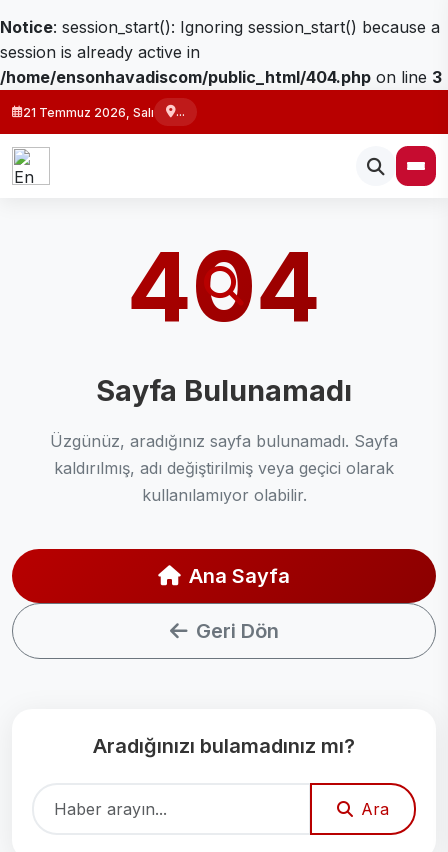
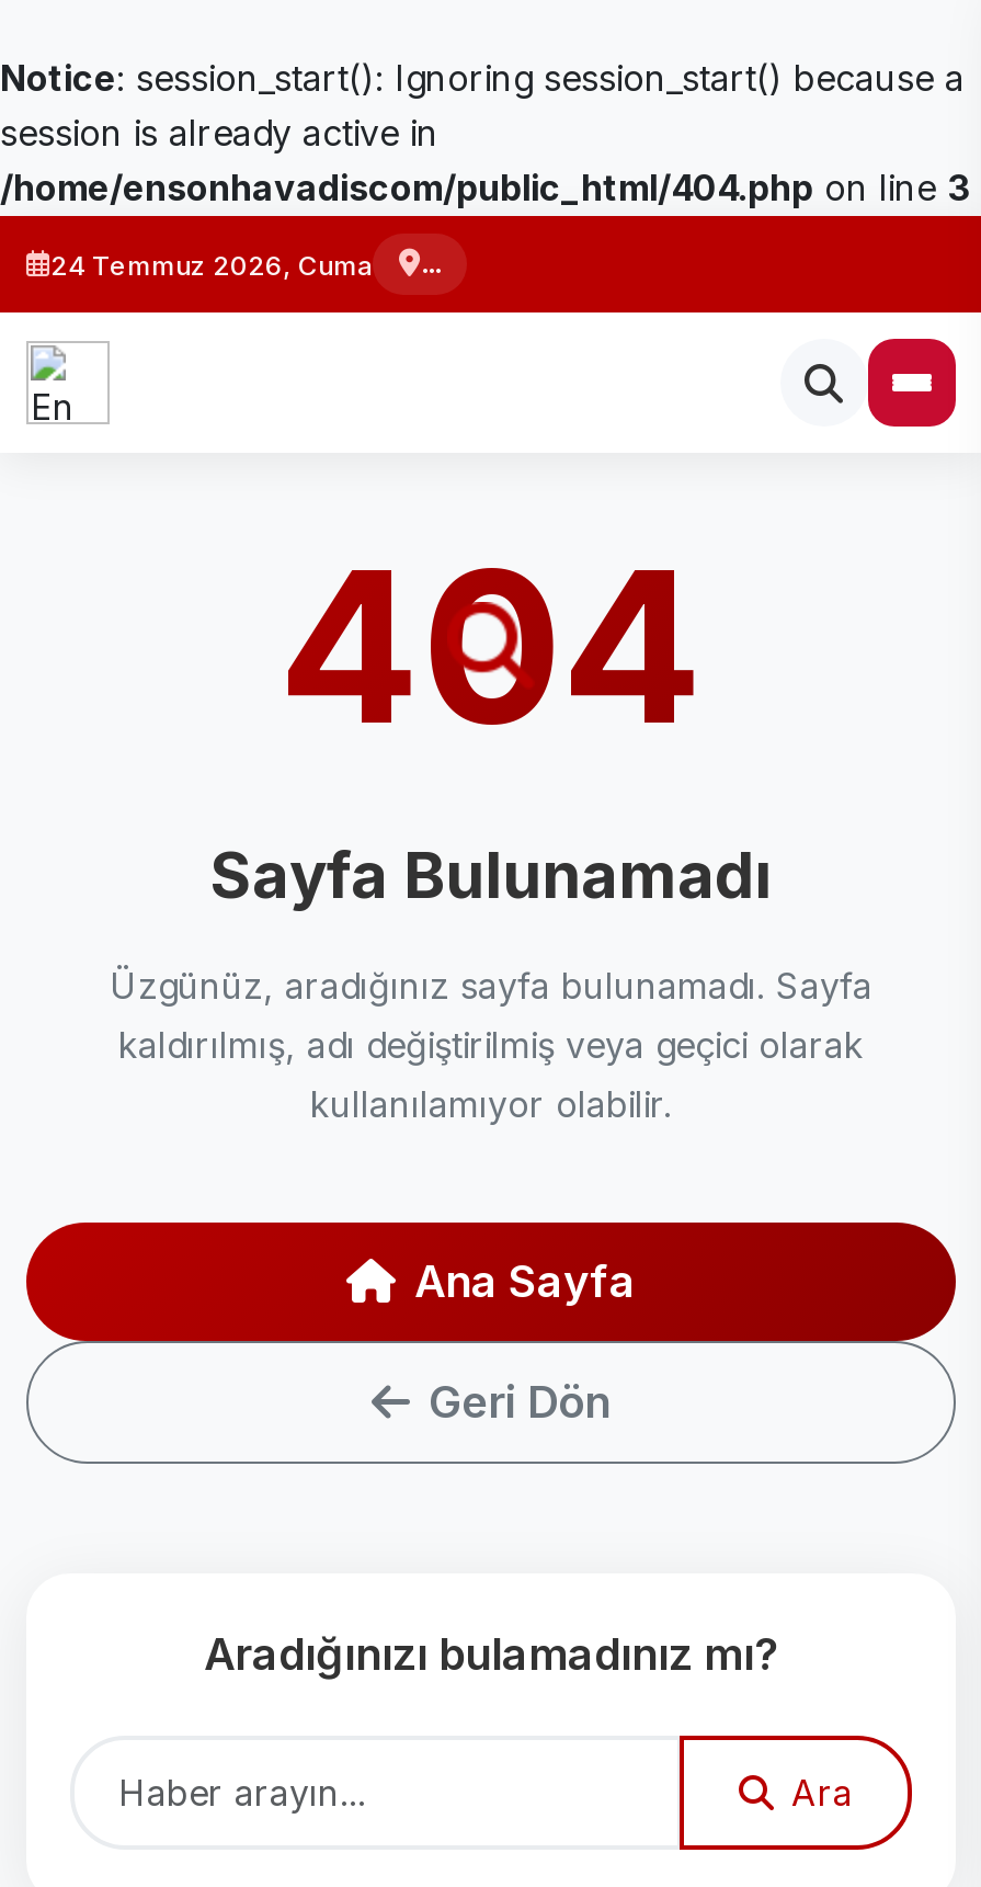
[23,104,154,119] 21 Temmuz 2026, Salı -> [50,248,373,281] 24 Temmuz 2026, Cuma

